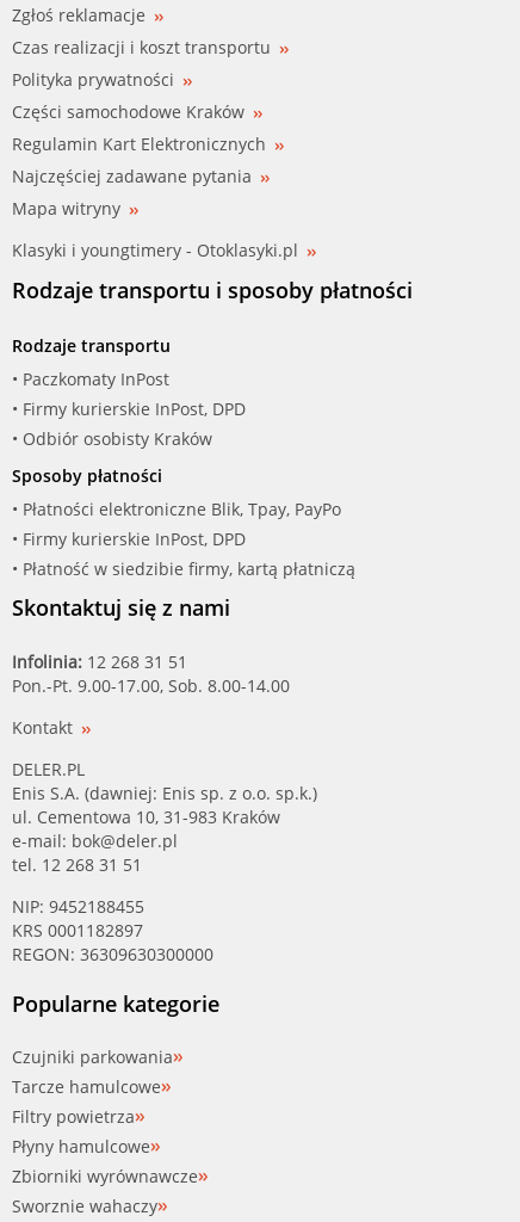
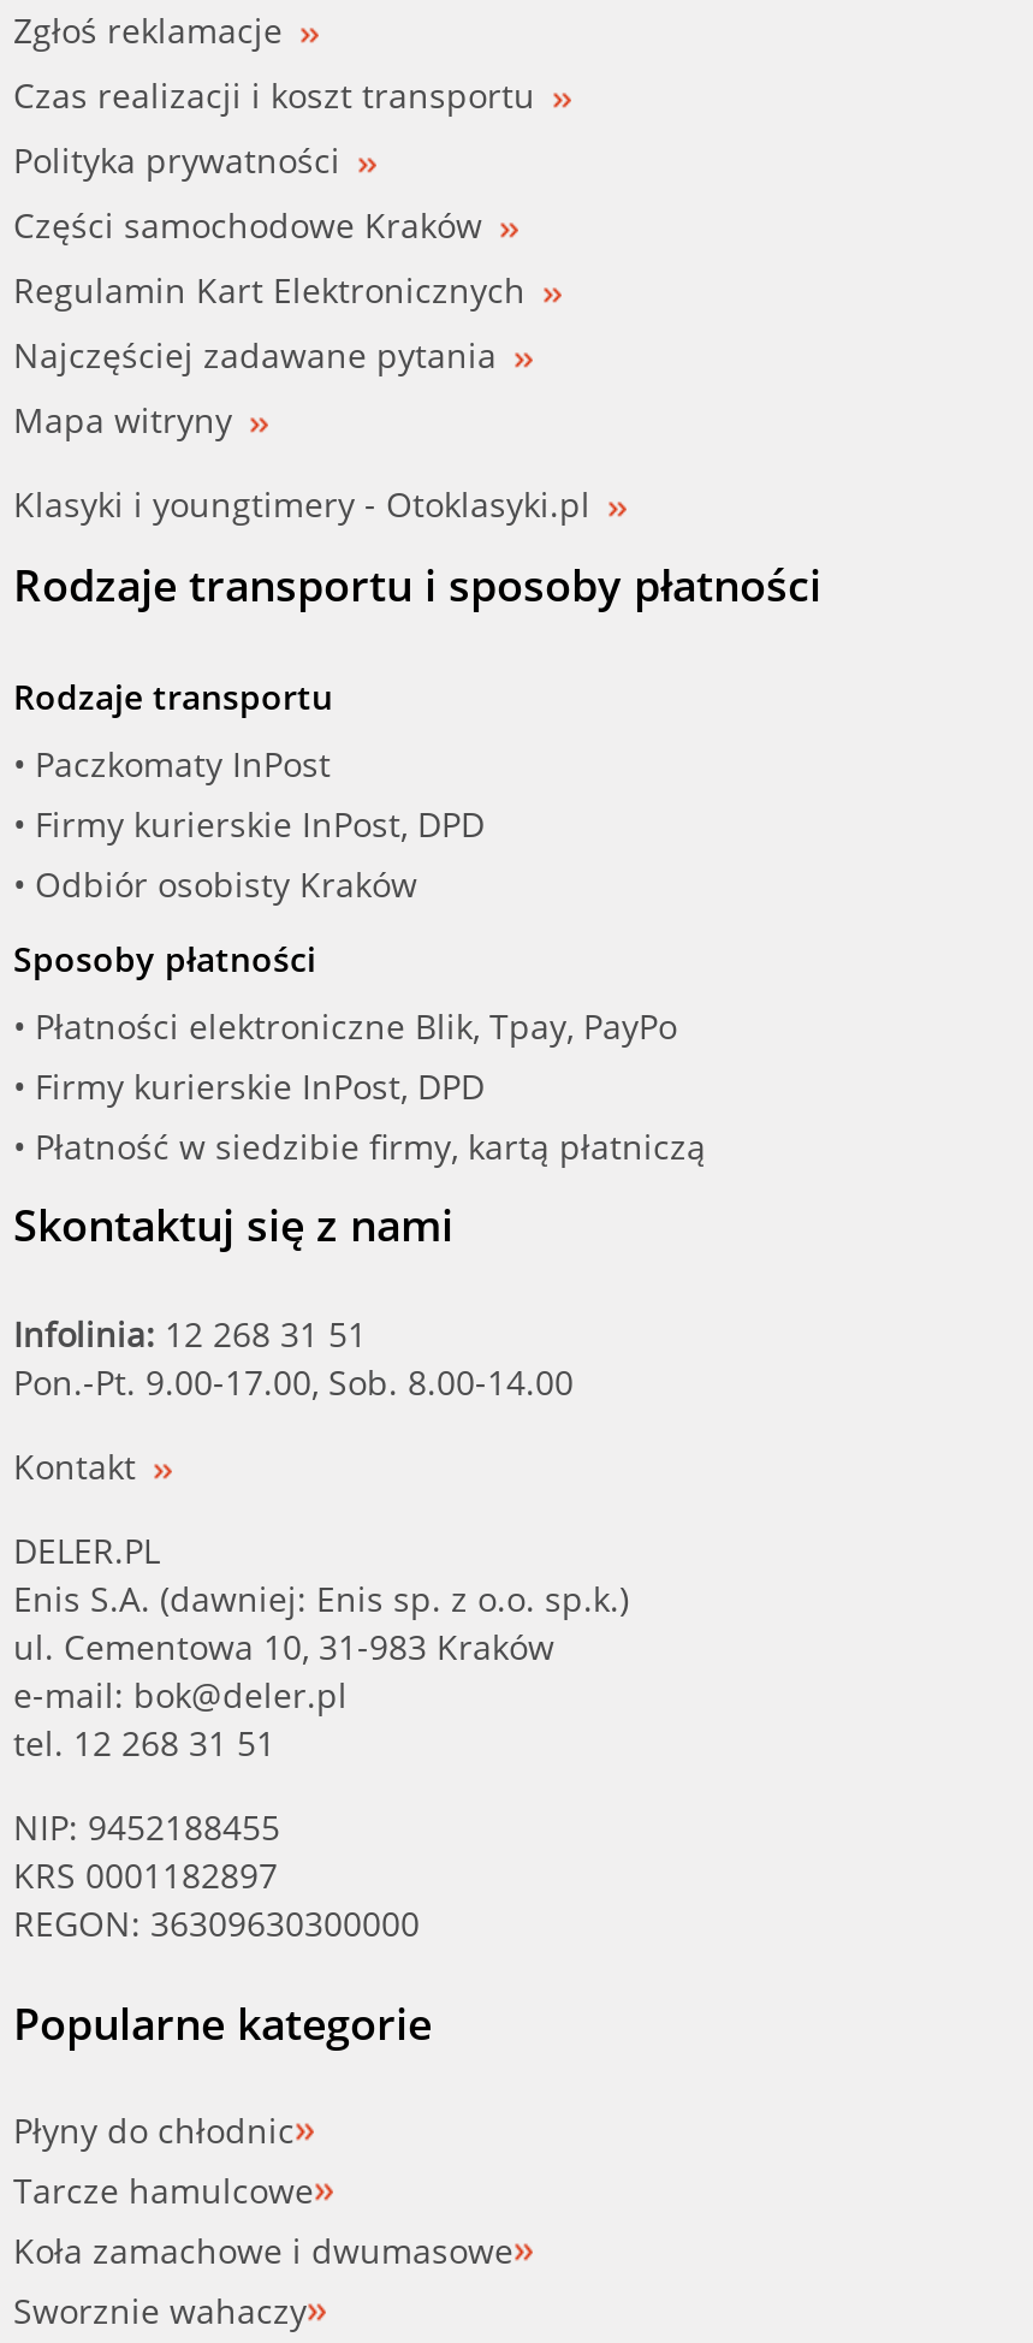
[12,1045,173,1068] Czujniki parkowania -> [13,2107,295,2153] Płyny do chłodnic
[12,1105,198,1187] Filtry powietrza | Płyny hamulcowe | Zbiorniki wyrównawcze -> [13,2228,513,2273] Koła zamachowe i dwumasowe

